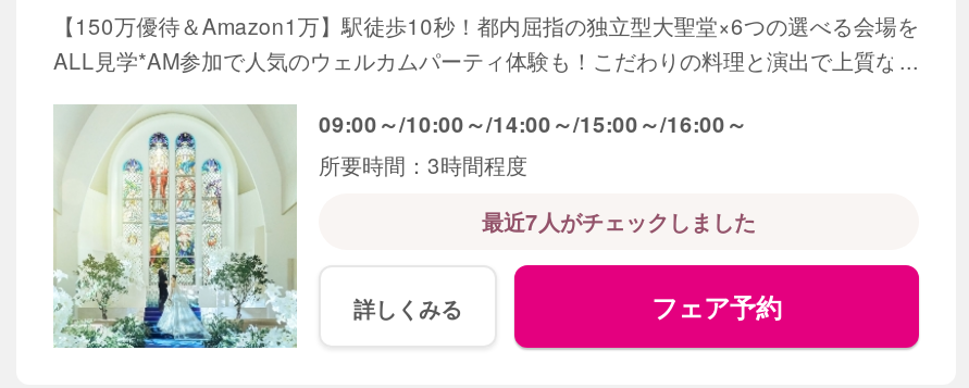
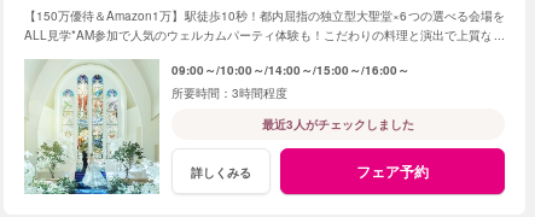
[482,206,756,236] 最近7人がチェックしました -> [262,115,414,132] 最近3人がチェックしました

